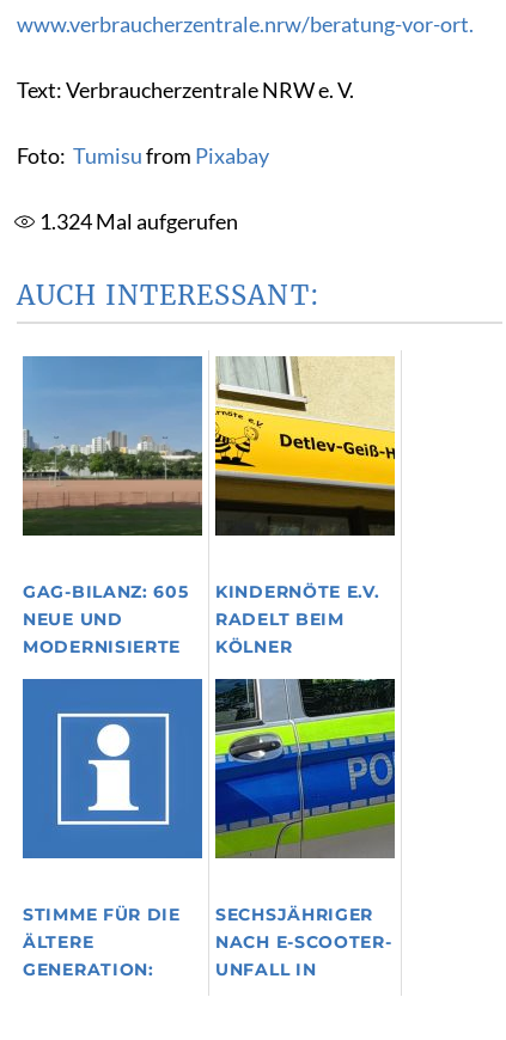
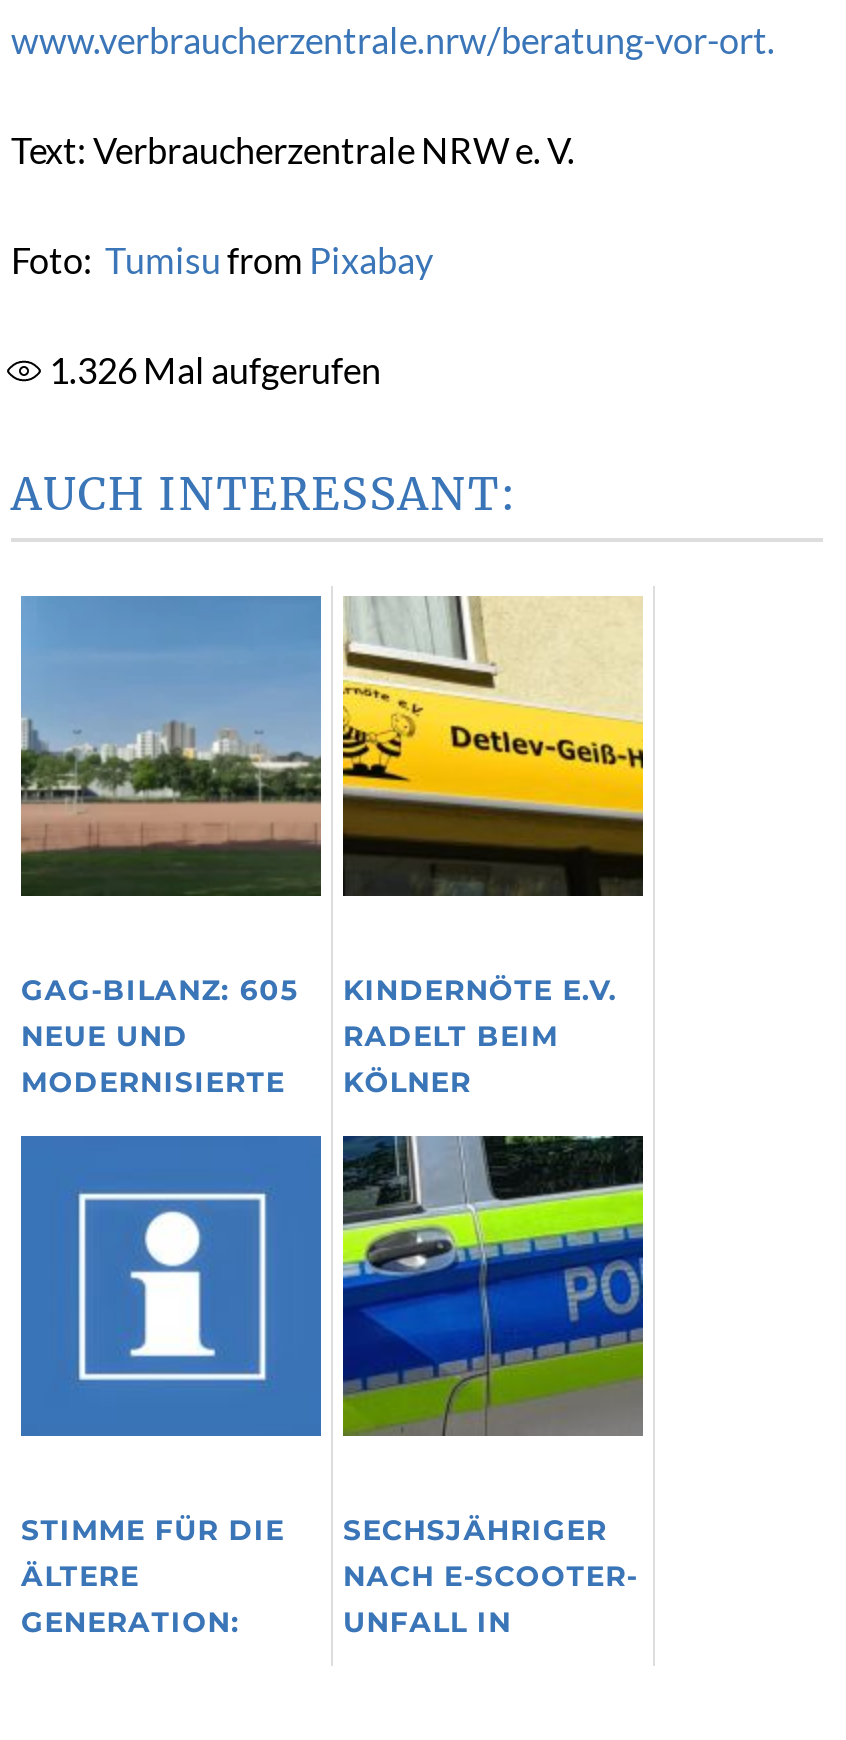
[39,208,238,234] 1.324 Mal aufgerufen -> [49,347,381,391] 1.326 Mal aufgerufen

